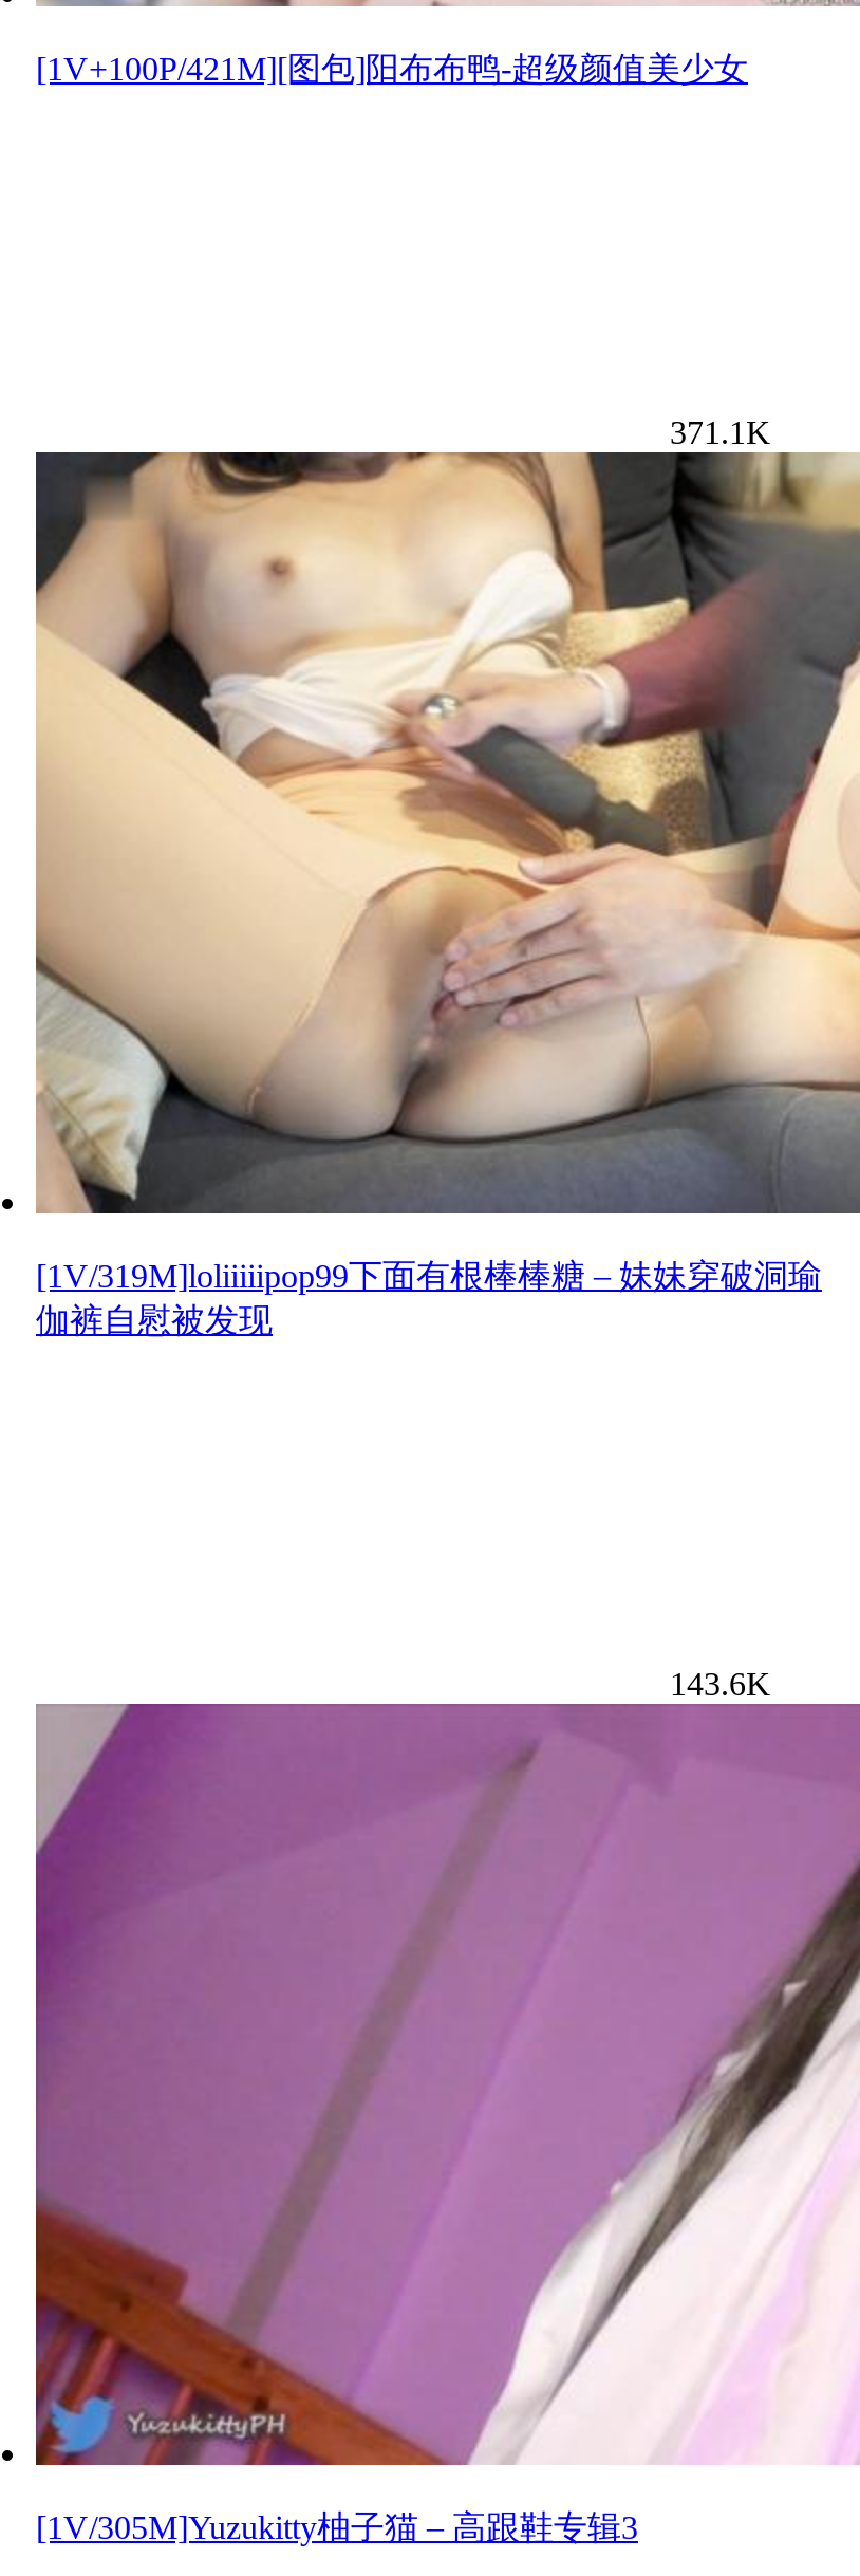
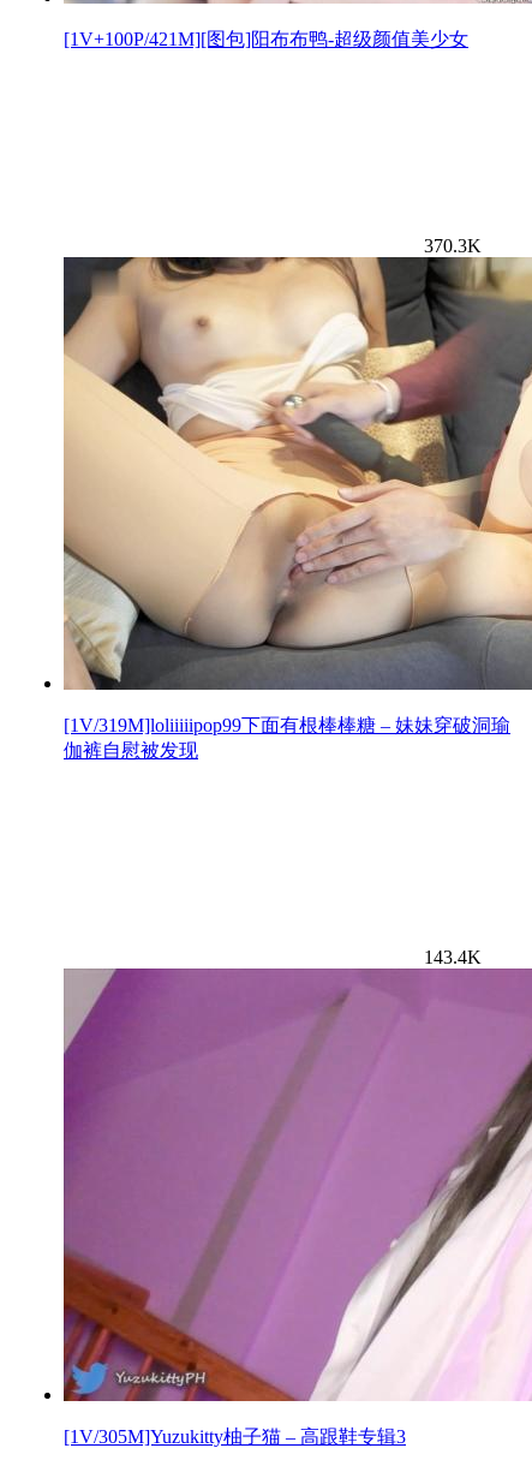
[670,415,771,451] 371.1K -> [424,236,482,256] 370.3K
[670,1667,771,1703] 143.6K -> [424,947,482,968] 143.4K

